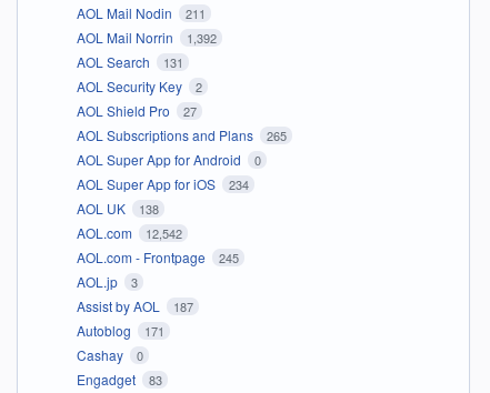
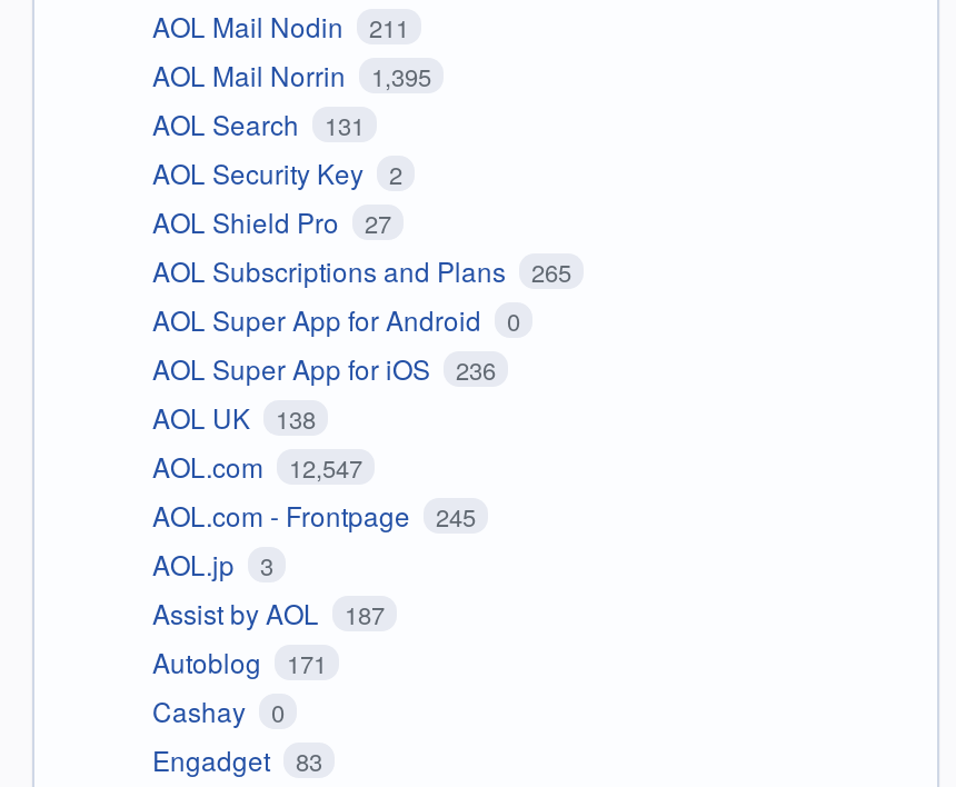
[77,28,216,47] AOL Mail Norrin 1,392 -> [152,56,431,94] AOL Mail Norrin 1,395
[77,175,248,194] AOL Super App for iOS 234 -> [152,350,496,387] AOL Super App for iOS 236
[77,223,182,242] AOL.com 12,542 -> [152,448,362,485] AOL.com 12,547

